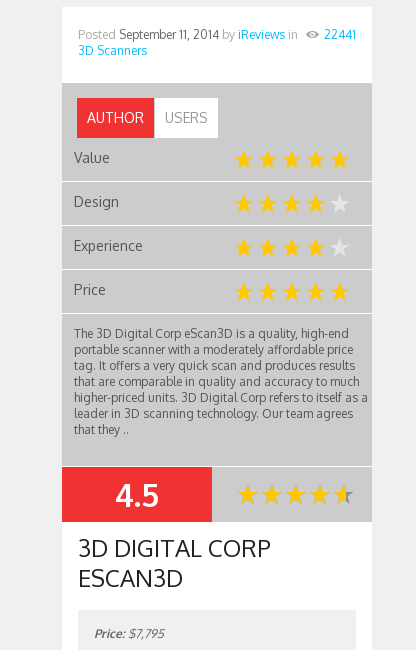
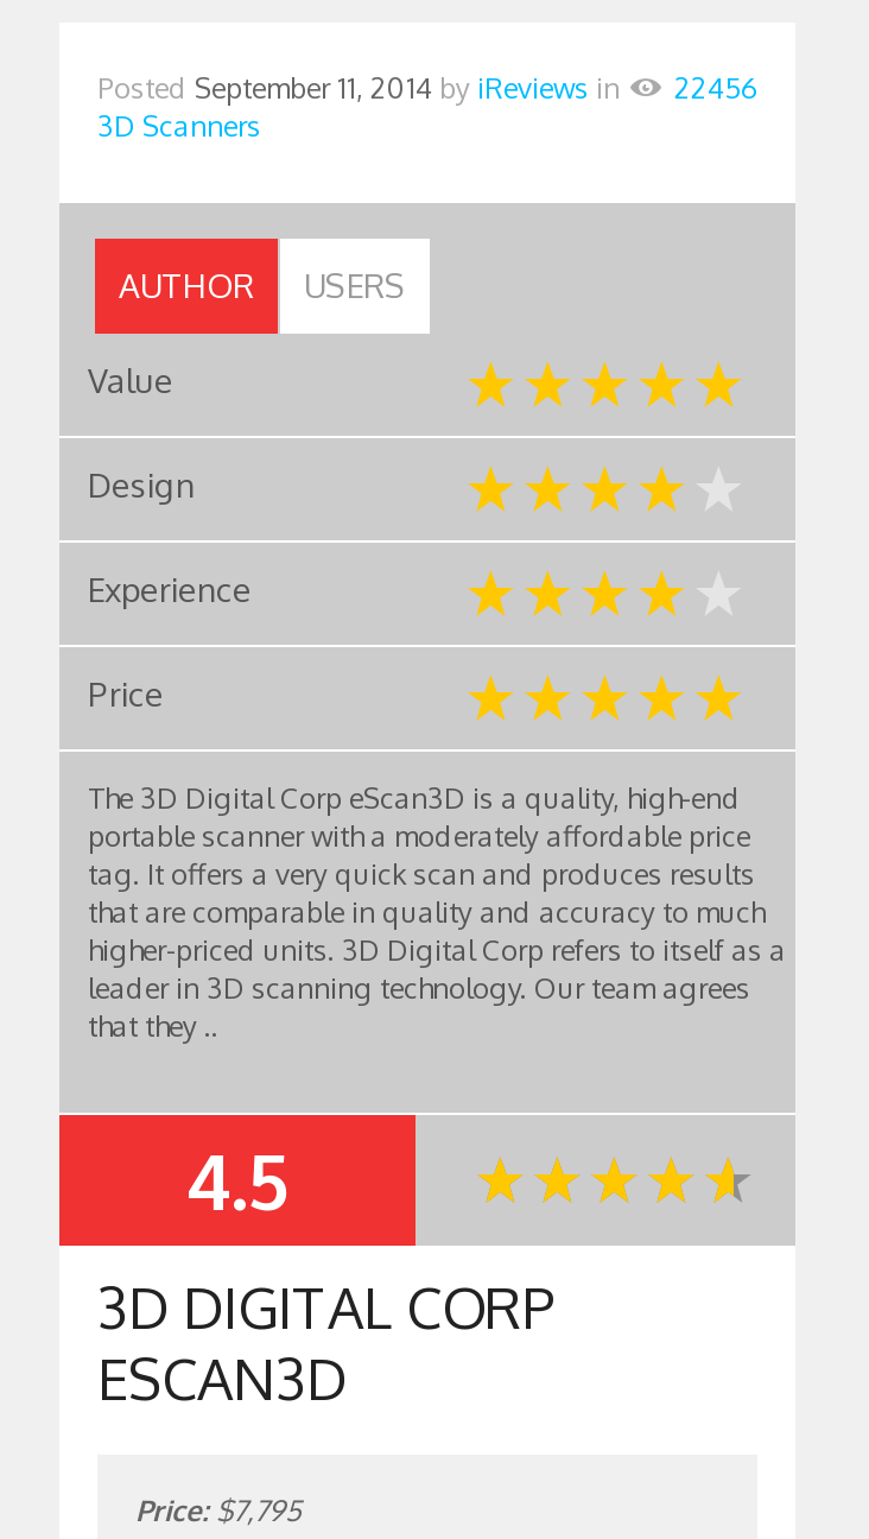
[78,27,356,42] Posted September 11, 2014 by iReviews in 22441 -> [97,69,757,105] Posted September 11, 2014 by iReviews in 22456

